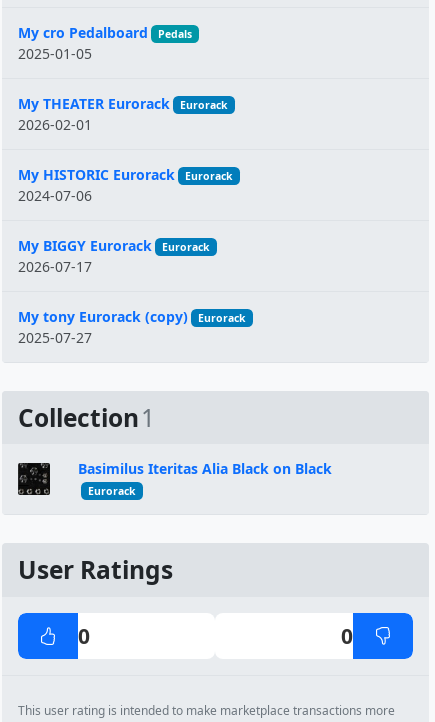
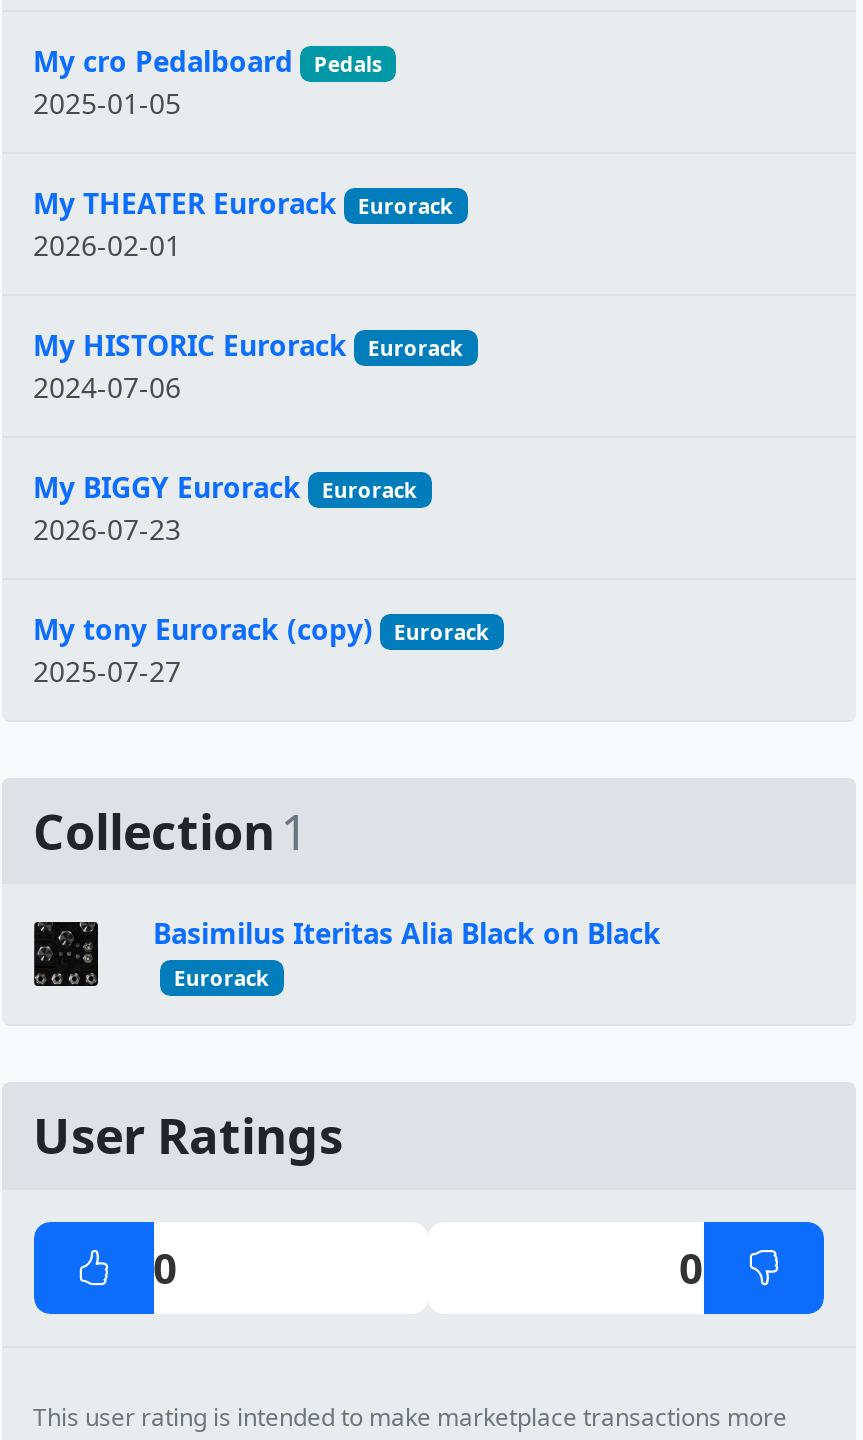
[17,257,91,276] 2026-07-17 -> [33,510,181,548] 2026-07-23

